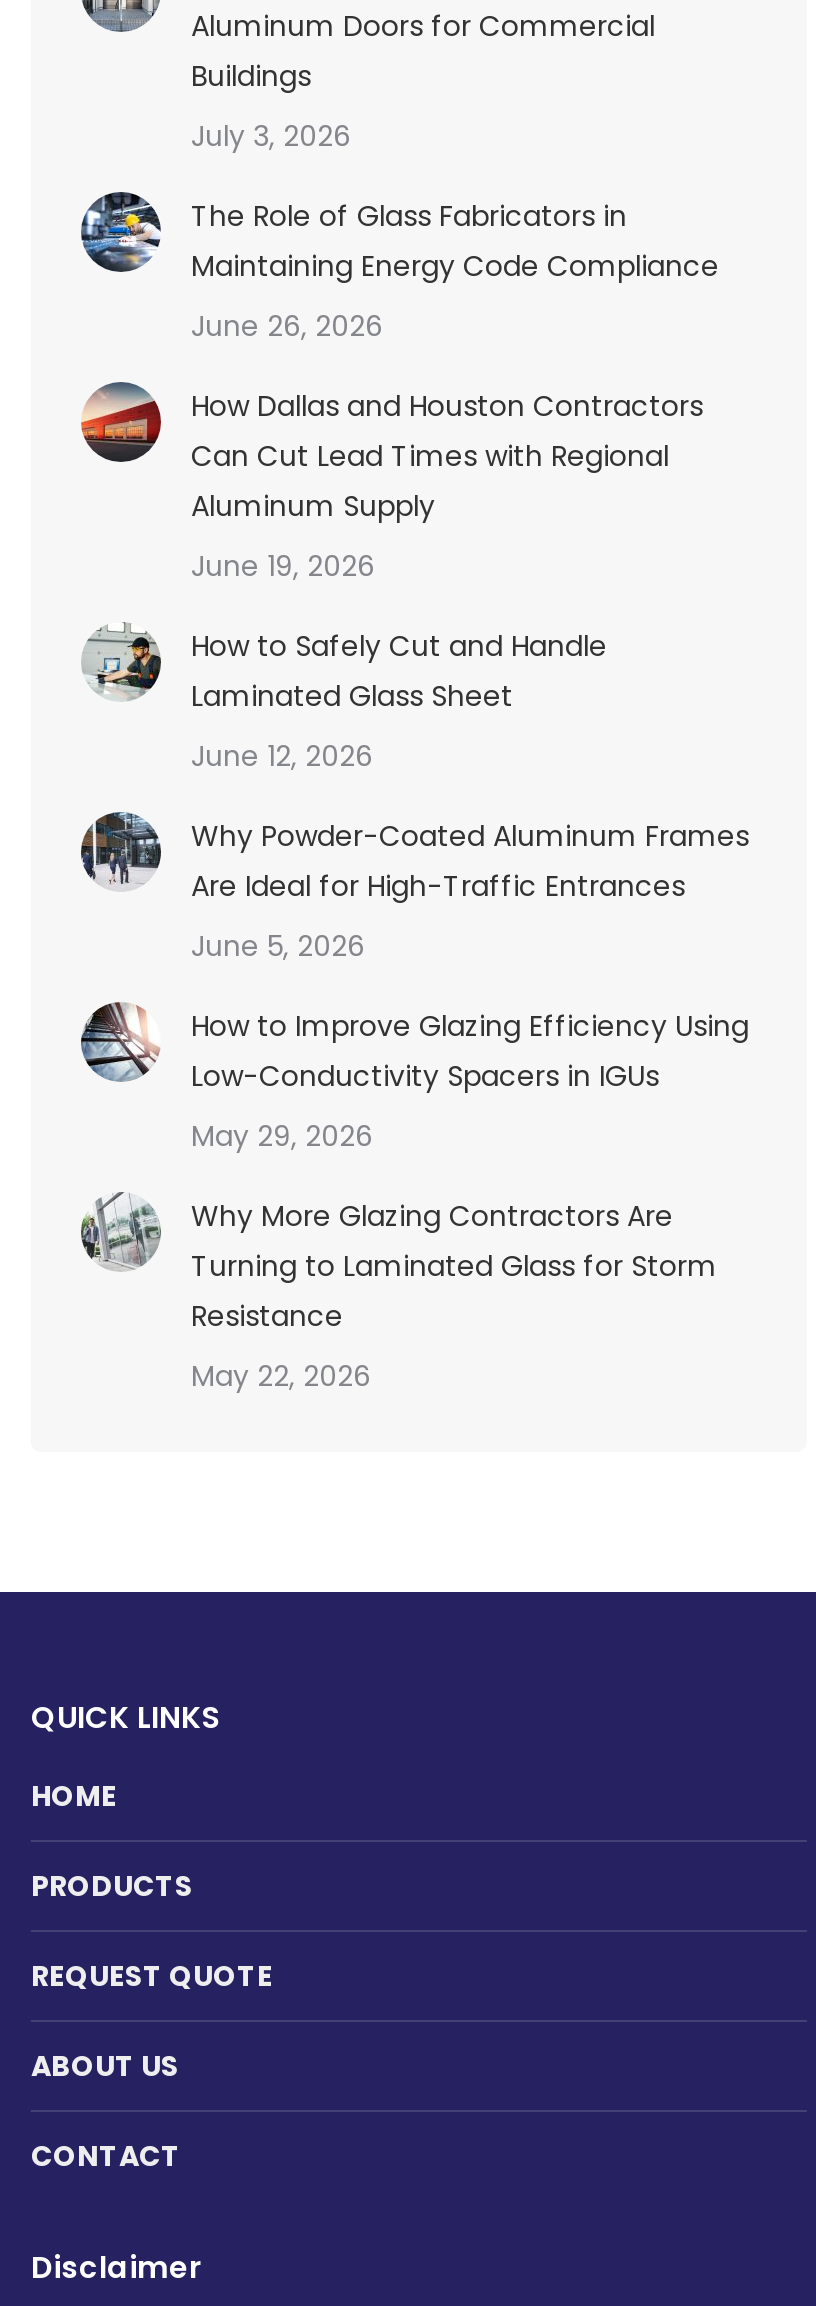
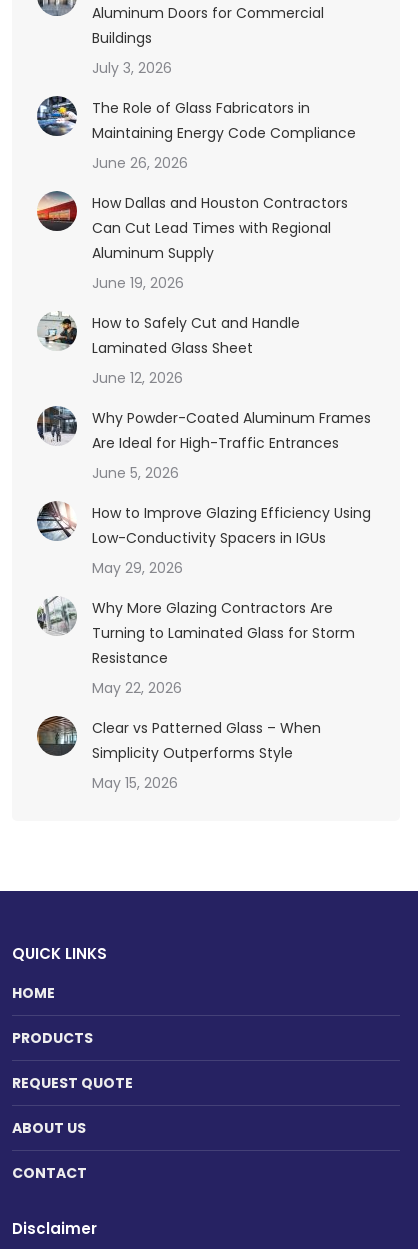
none -> [36,715,321,793] [image] | Clear vs Patterned Glass – When | Simplicity Outperforms Style | May 15, 2026

